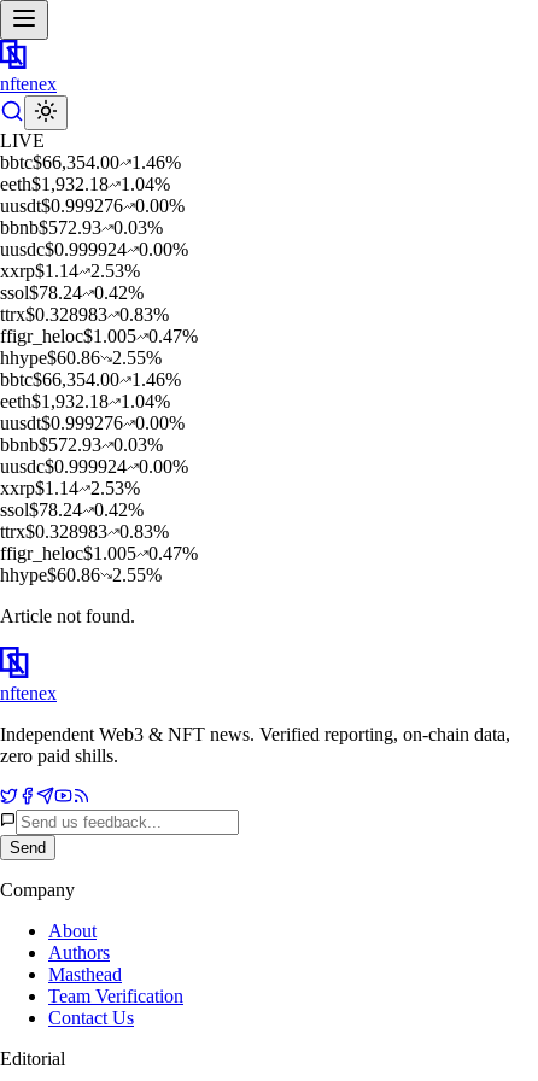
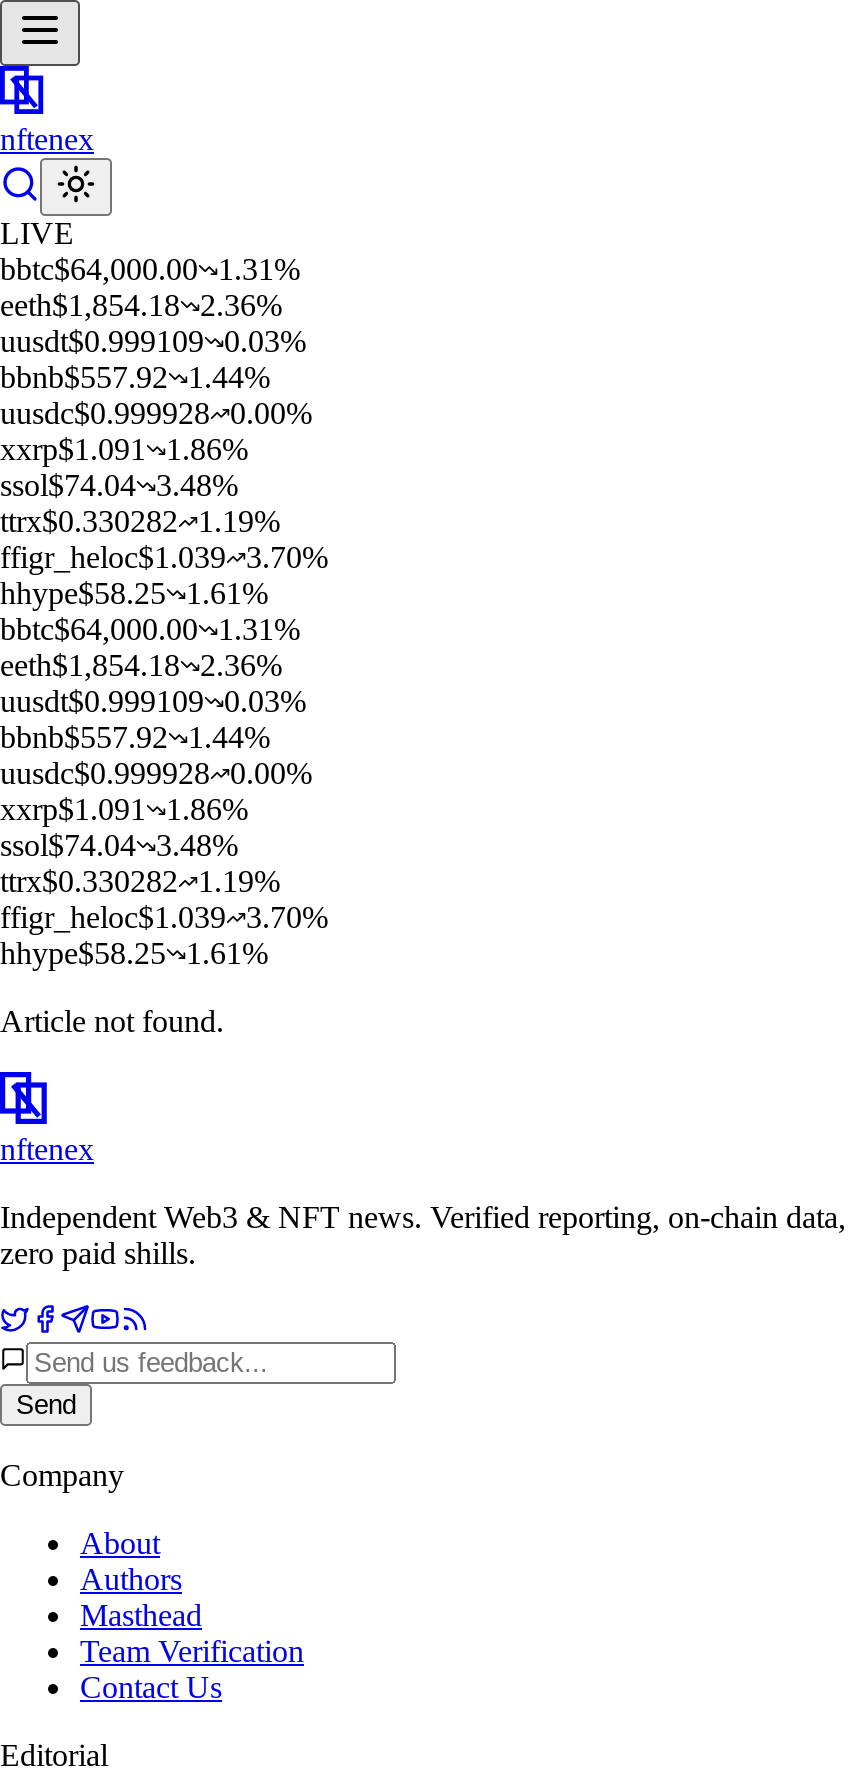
[0,152,181,173] bbtc$66,354.00 1.46% -> [0,252,300,286] bbtc$64,000.00 1.31%
[0,174,170,194] eeth$1,932.18 1.04% -> [0,288,282,322] eeth$1,854.18 2.36%
[0,195,185,216] uusdt$0.999276 0.00% -> [0,324,306,358] uusdt$0.999109 0.03%
[0,217,163,238] bbnb$572.93 0.03% -> [0,360,270,394] bbnb$557.92 1.44%
[0,239,188,259] uusdc$0.999924 0.00% -> [0,396,312,430] uusdc$0.999928 0.00%
[0,261,140,281] xxrp$1.14 2.53% -> [0,432,248,466] xxrp$1.091 1.86%
[0,282,144,303] ssol$78.24 0.42% -> [0,468,238,502] ssol$74.04 3.48%
[0,304,169,325] ttrx$0.328983 0.83% -> [0,504,280,538] ttrx$0.330282 1.19%
[0,326,198,346] ffigr_heloc$1.005 0.47% -> [0,540,328,574] ffigr_heloc$1.039 3.70%
[0,347,162,368] hhype$60.86 2.55% -> [0,576,268,610] hhype$58.25 1.61%
[0,369,181,390] bbtc$66,354.00 1.46% -> [0,612,300,646] bbtc$64,000.00 1.31%
[0,391,170,411] eeth$1,932.18 1.04% -> [0,648,282,682] eeth$1,854.18 2.36%
[0,413,185,433] uusdt$0.999276 0.00% -> [0,684,306,718] uusdt$0.999109 0.03%
[0,434,163,455] bbnb$572.93 0.03% -> [0,720,270,754] bbnb$557.92 1.44%
[0,456,188,477] uusdc$0.999924 0.00% -> [0,756,312,790] uusdc$0.999928 0.00%
[0,478,140,498] xxrp$1.14 2.53% -> [0,792,248,826] xxrp$1.091 1.86%
[0,499,144,520] ssol$78.24 0.42% -> [0,828,238,862] ssol$74.04 3.48%
[0,521,169,542] ttrx$0.328983 0.83% -> [0,864,280,898] ttrx$0.330282 1.19%
[0,543,198,563] ffigr_heloc$1.005 0.47% -> [0,900,328,934] ffigr_heloc$1.039 3.70%
[0,565,162,585] hhype$60.86 2.55% -> [0,936,268,970] hhype$58.25 1.61%

